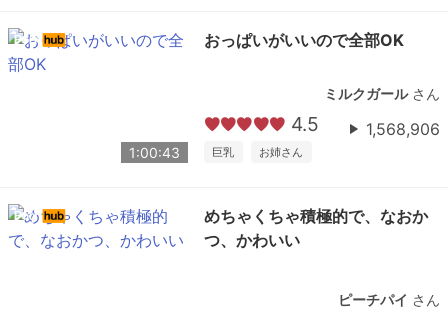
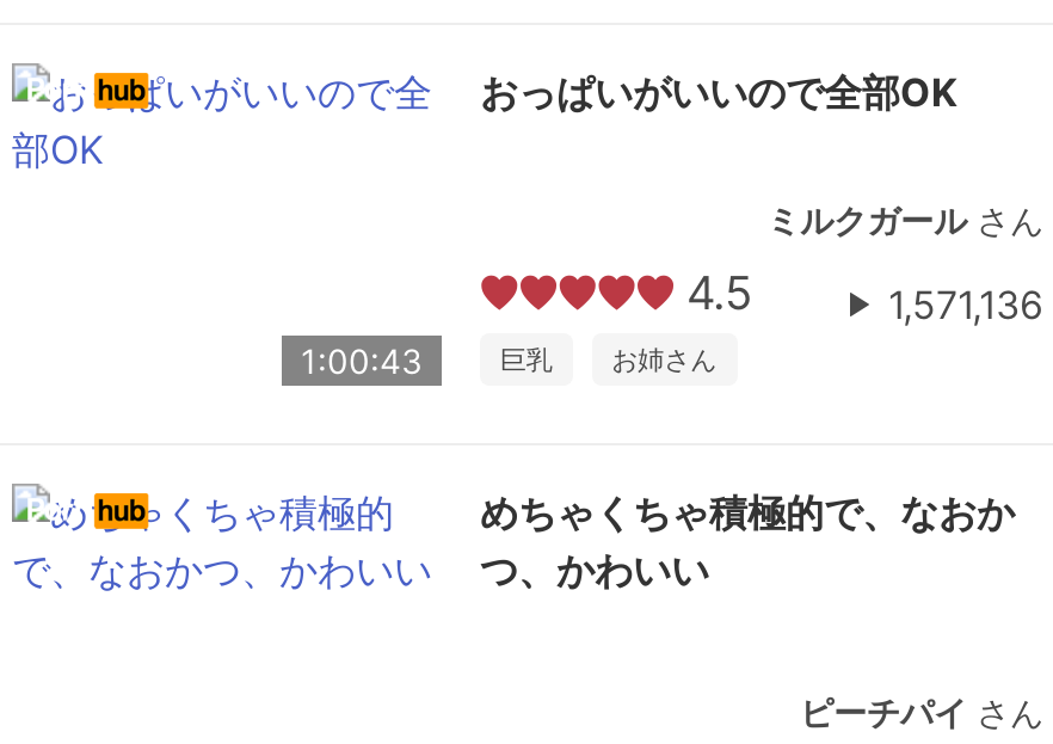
[366,119,440,139] 1,568,906 -> [888,280,1043,327] 1,571,136

